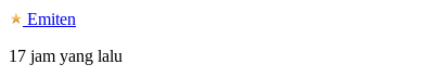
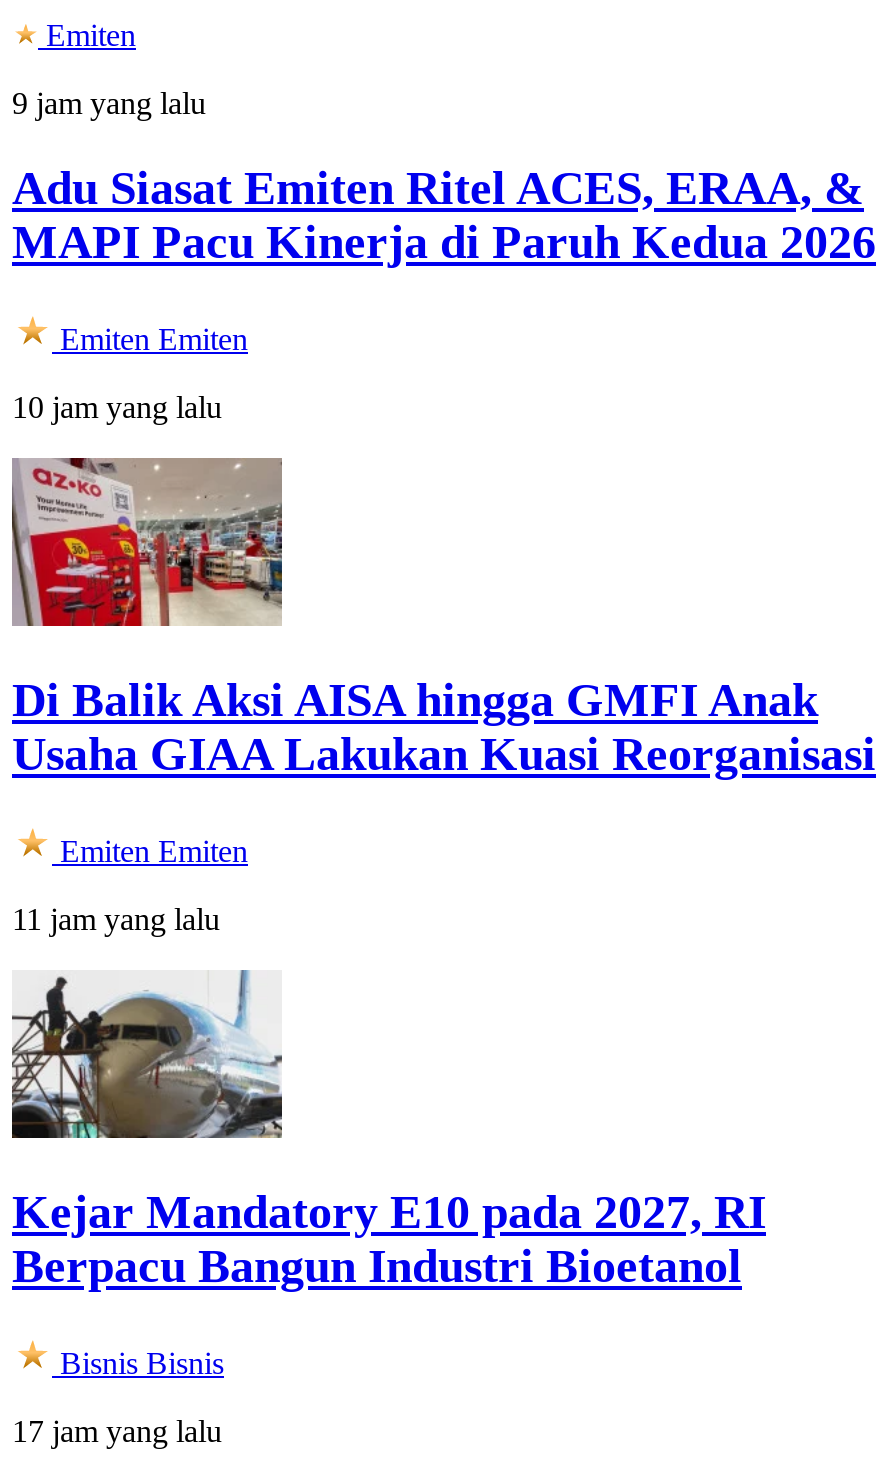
none -> [10,456,876,936] [image] | Di Balik Aksi AISA hingga GMFI Anak | Usaha GIAA Lakukan Kuasi Reorganisasi | Emiten Emiten | 11 jam yang lalu
none -> [10,968,766,1380] [image] | Kejar Mandatory E10 pada 2027, RI | Berpacu Bangun Industri Bioetanol | Bisnis Bisnis
none -> [12,87,876,424] 9 jam yang lalu | Adu Siasat Emiten Ritel ACES, ERAA, & | MAPI Pacu Kinerja di Paruh Kedua 2026 | Emiten Emiten | 10 jam yang lalu

